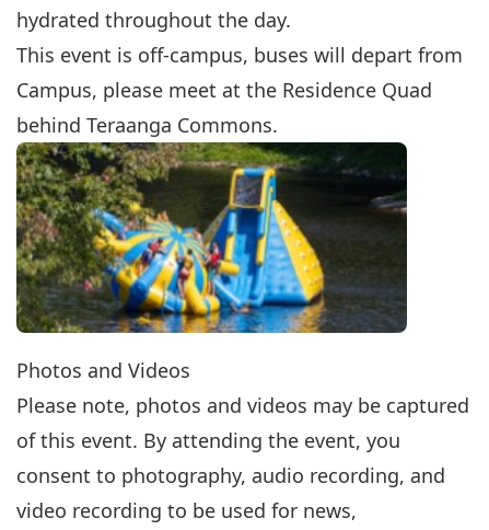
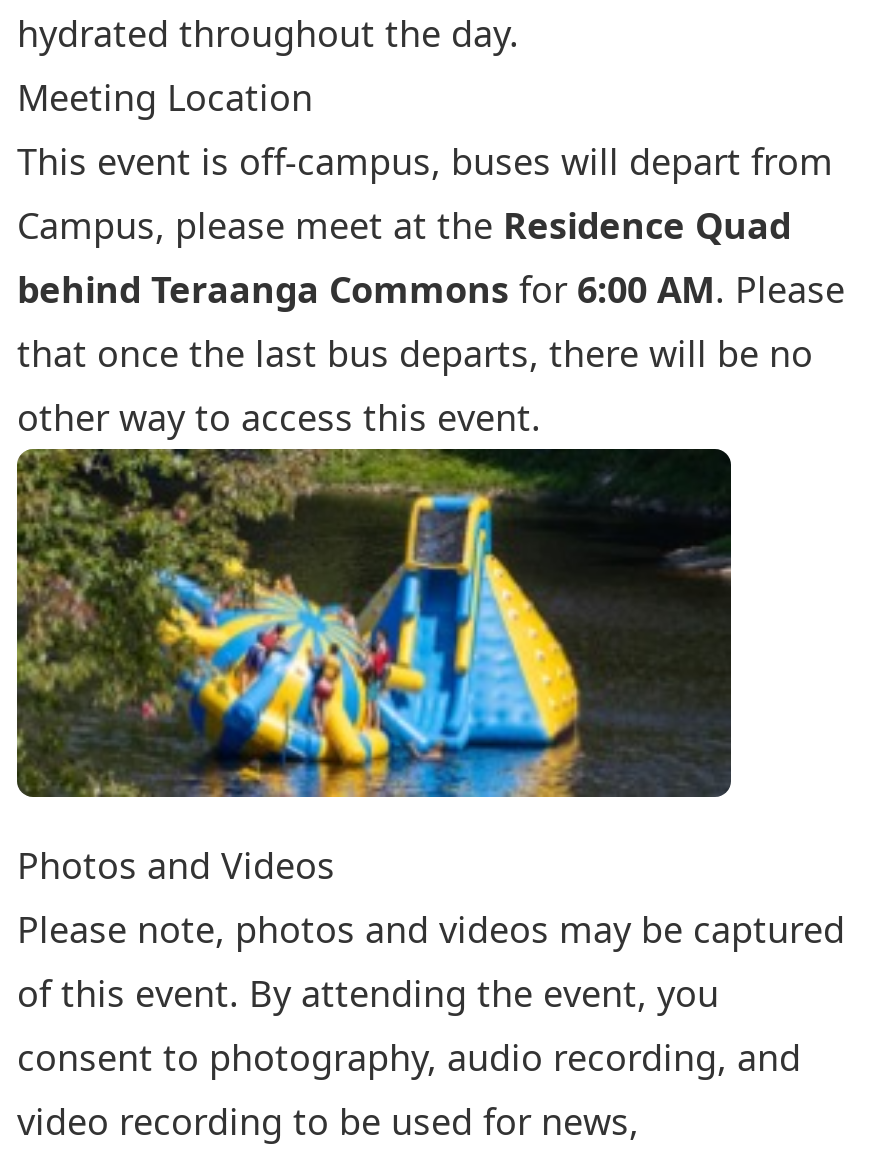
none -> [17,73,313,121] Meeting Location
[16,112,278,138] behind Teraanga Commons. -> [17,265,845,441] behind Teraanga Commons for 6:00 AM. Please | that once the last bus departs, there will be no | other way to access this event.

